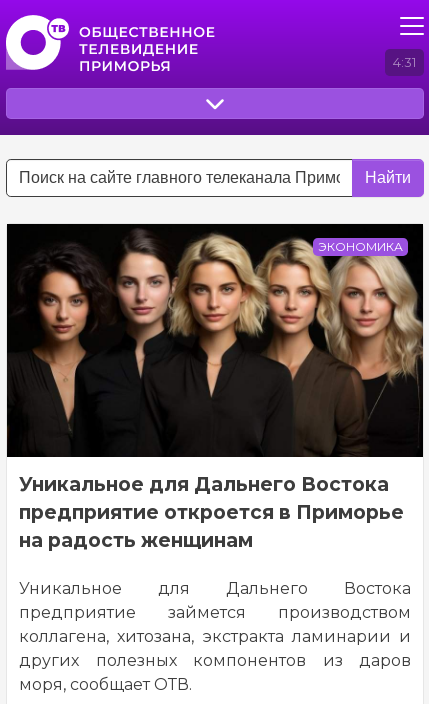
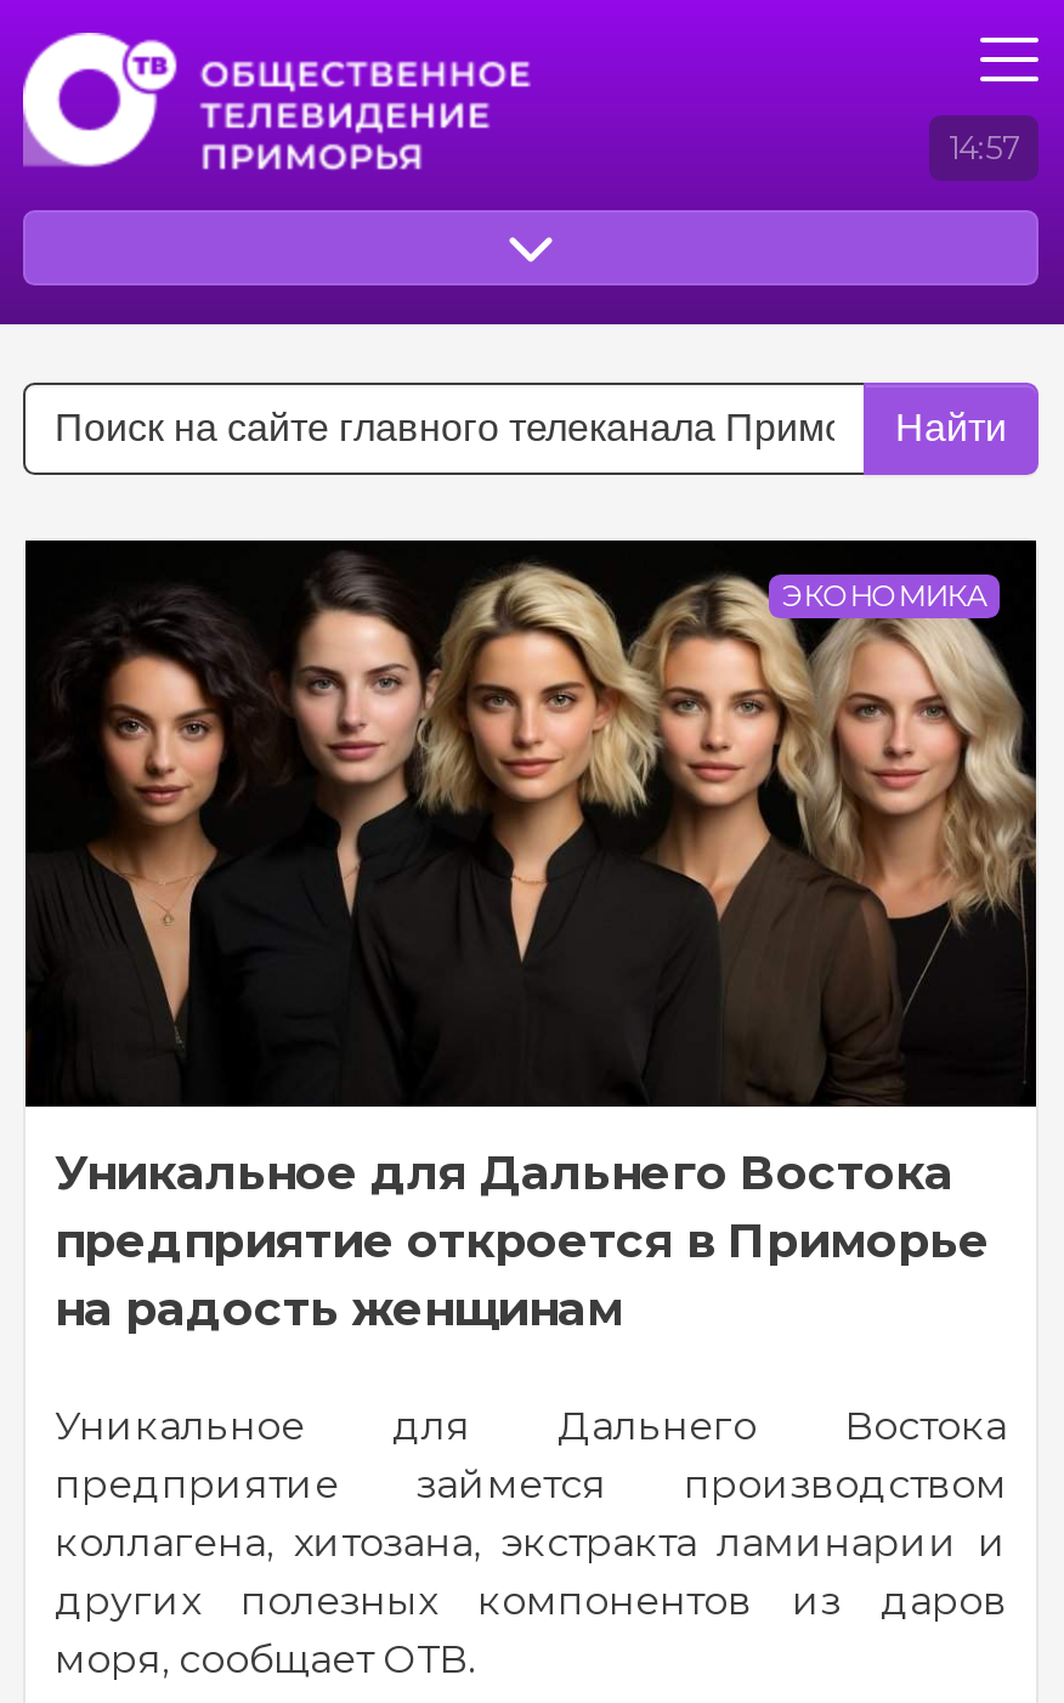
[393,55,416,70] 4:31 -> [949,130,1019,166] 14:57

